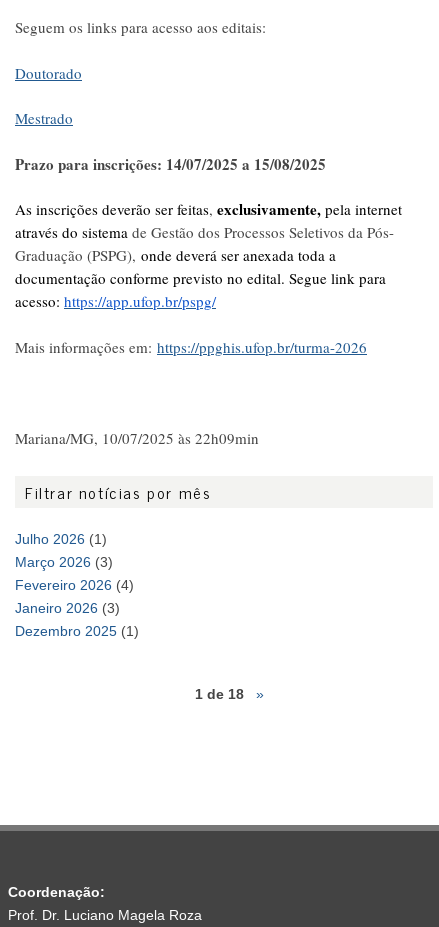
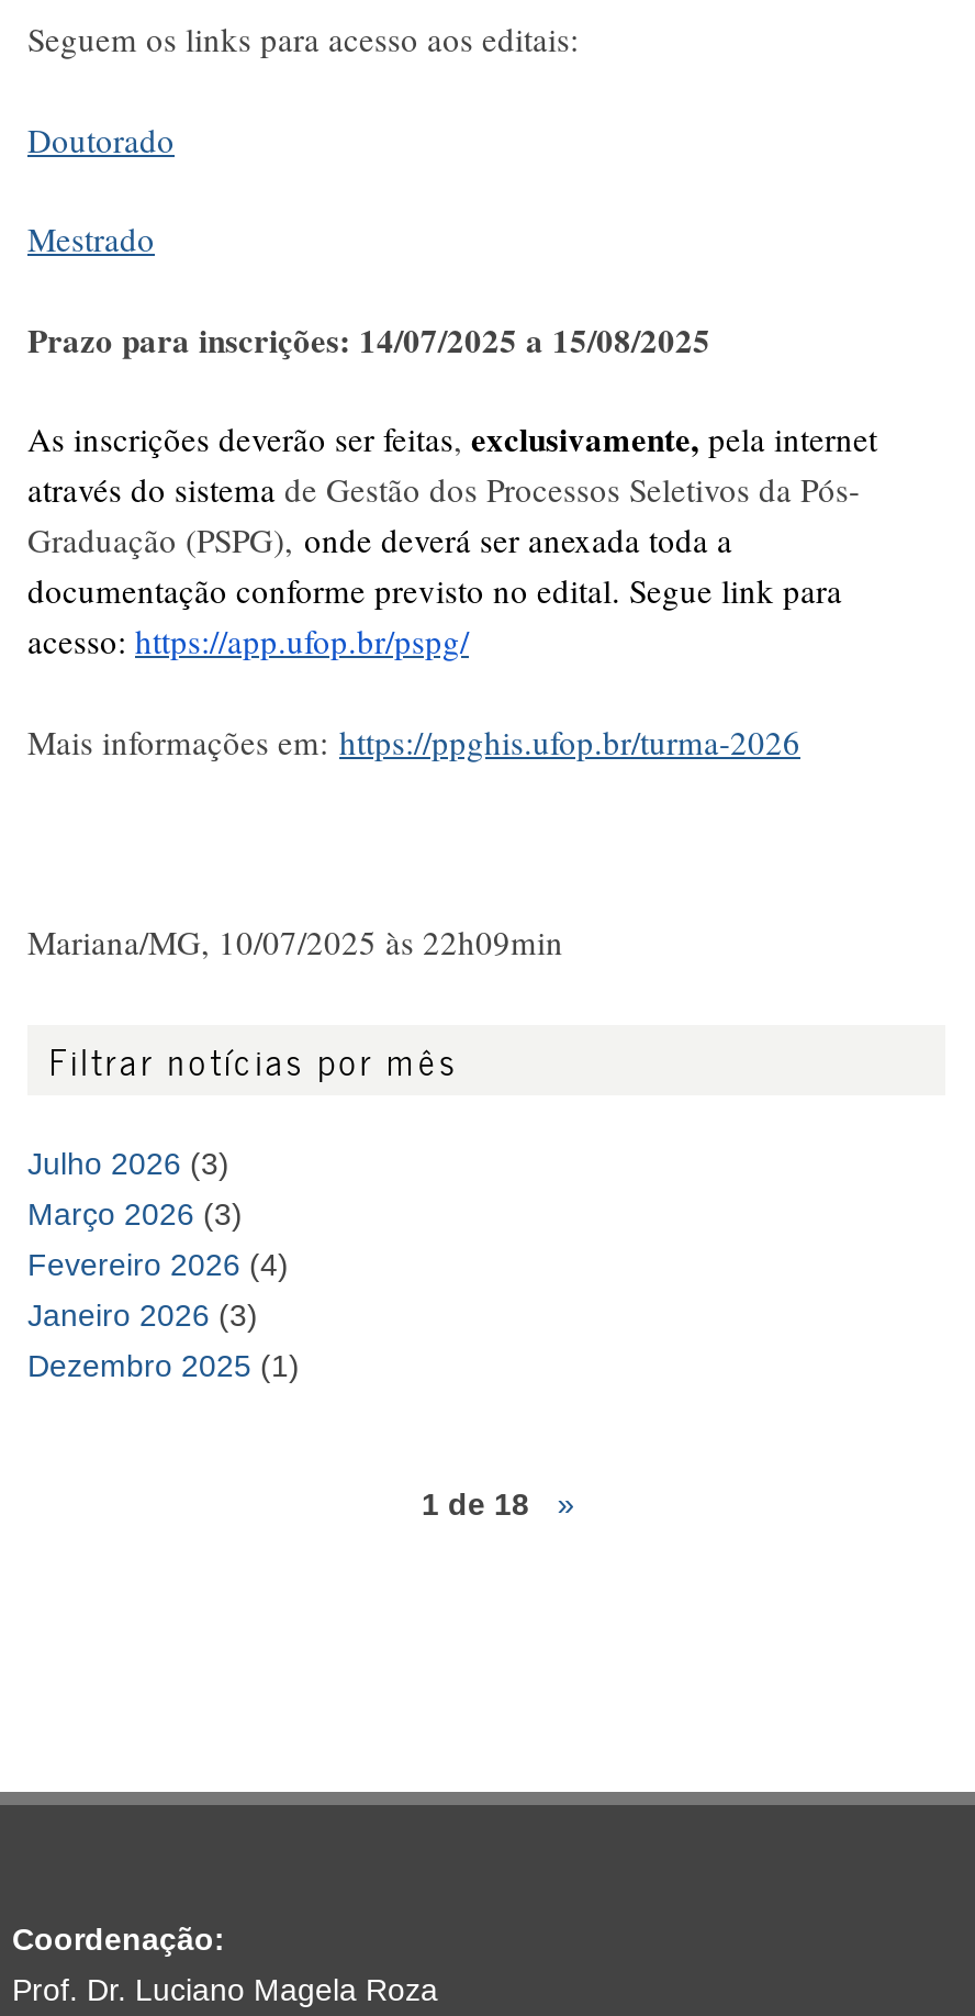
[15,531,107,547] Julho 2026 (1) -> [27,1145,229,1181] Julho 2026 (3)

